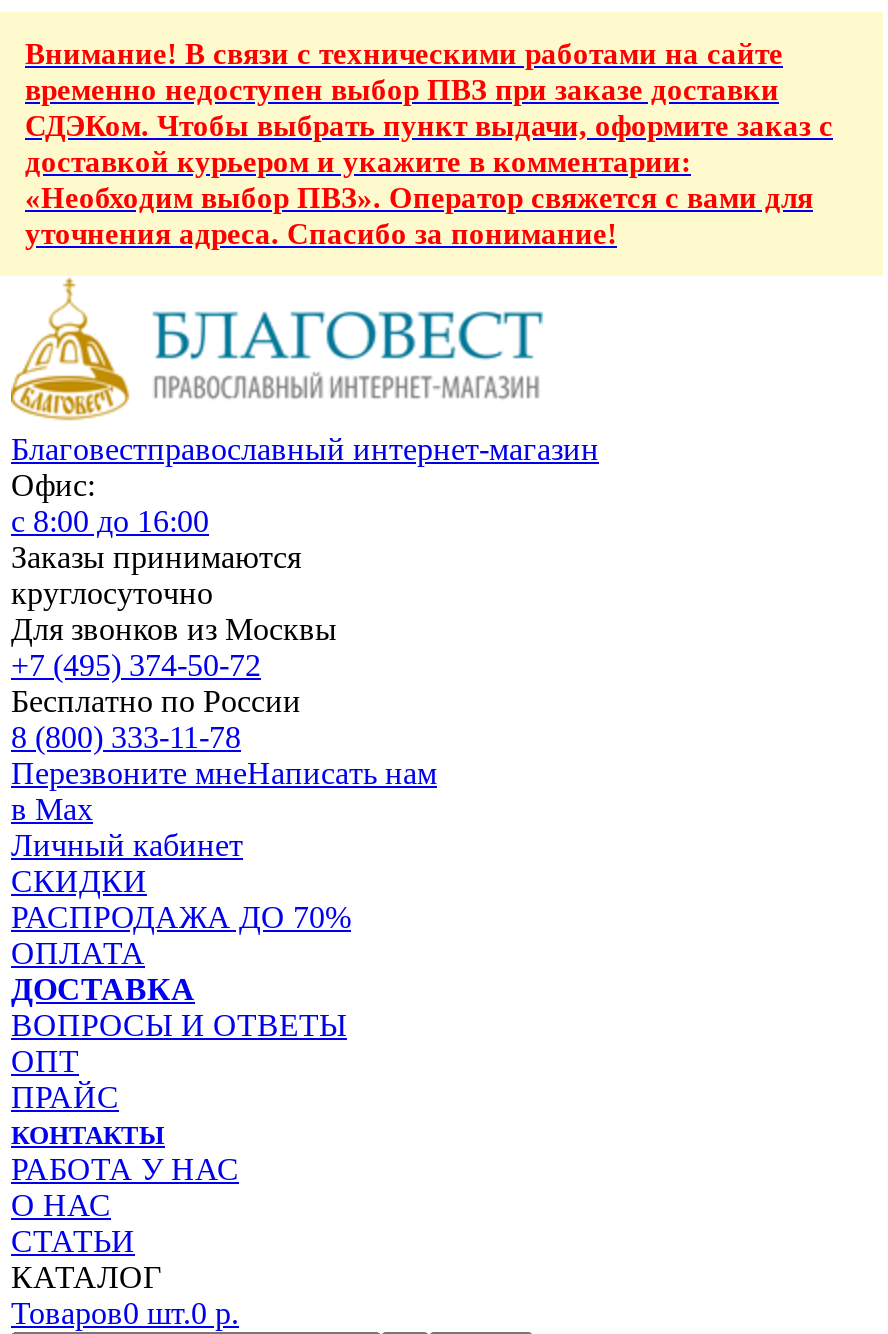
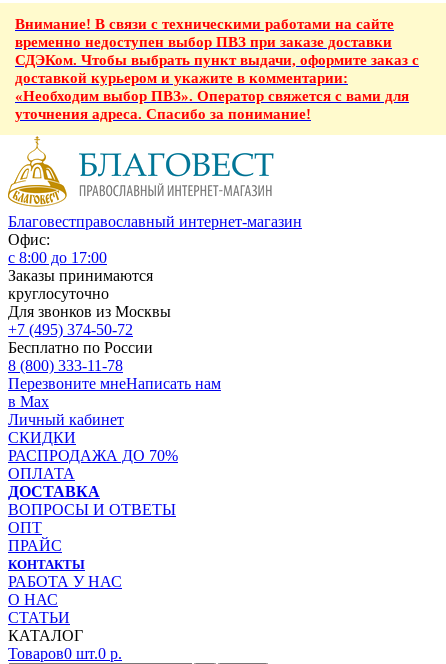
[11,504,209,538] с 8:00 до 16:00 -> [8,249,107,266] с 8:00 до 17:00

